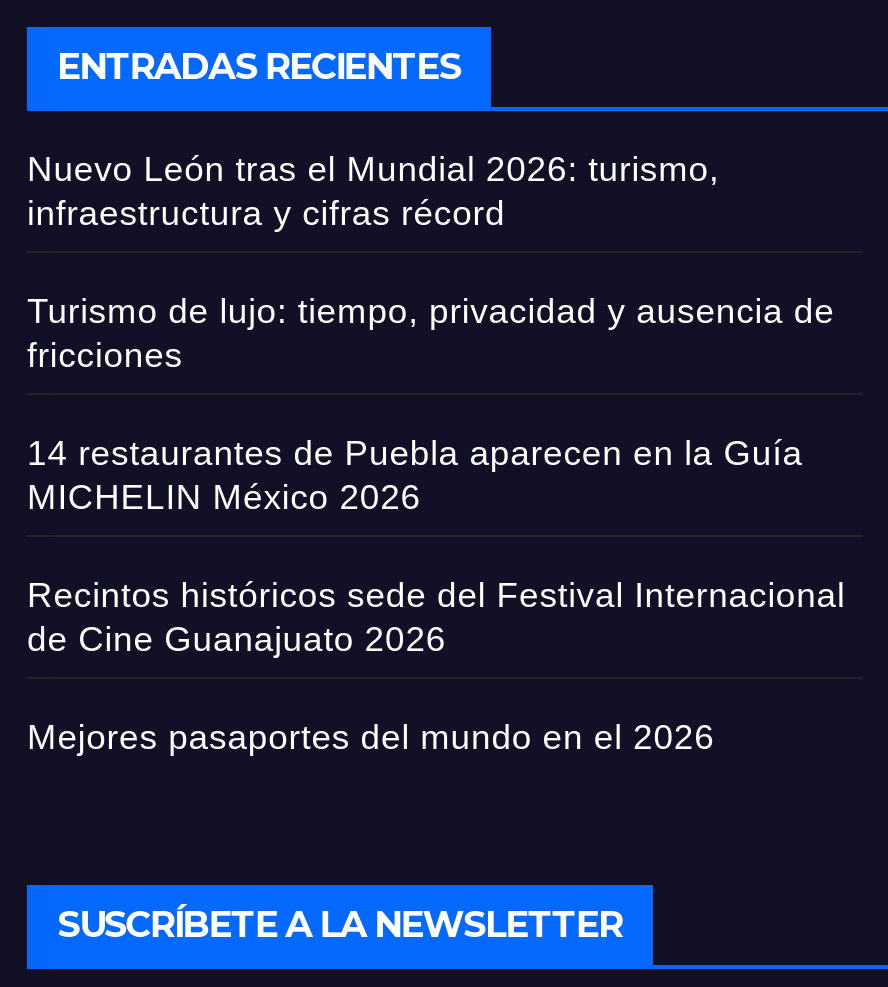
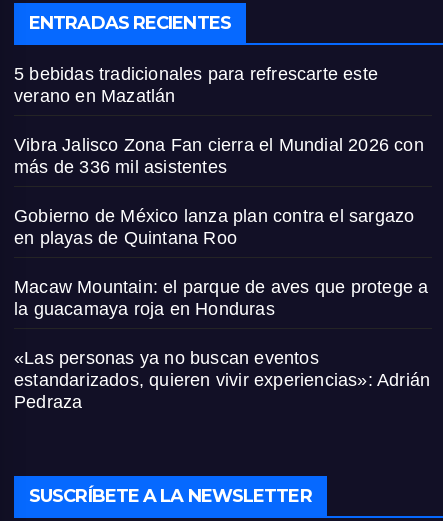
[27,149,719,233] Nuevo León tras el Mundial 2026: turismo, | infraestructura y cifras récord -> [14,64,378,106] 5 bebidas tradicionales para refrescarte este | verano en Mazatlán
[27,291,835,375] Turismo de lujo: tiempo, privacidad y ausencia de | fricciones -> [14,135,424,177] Vibra Jalisco Zona Fan cierra el Mundial 2026 con | más de 336 mil asistentes
[27,433,803,517] 14 restaurantes de Puebla aparecen en la Guía | MICHELIN México 2026 -> [14,206,414,248] Gobierno de México lanza plan contra el sargazo | en playas de Quintana Roo
[27,575,845,659] Recintos históricos sede del Festival Internacional | de Cine Guanajuato 2026 -> [14,277,428,319] Macaw Mountain: el parque de aves que protege a | la guacamaya roja en Honduras
[27,717,715,757] Mejores pasaportes del mundo en el 2026 -> [14,348,430,412] «Las personas ya no buscan eventos | estandarizados, quieren vivir experiencias»: Adrián | Pedraza

